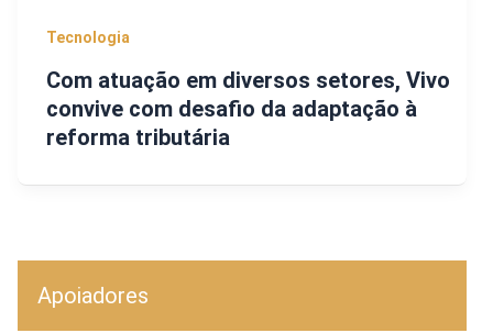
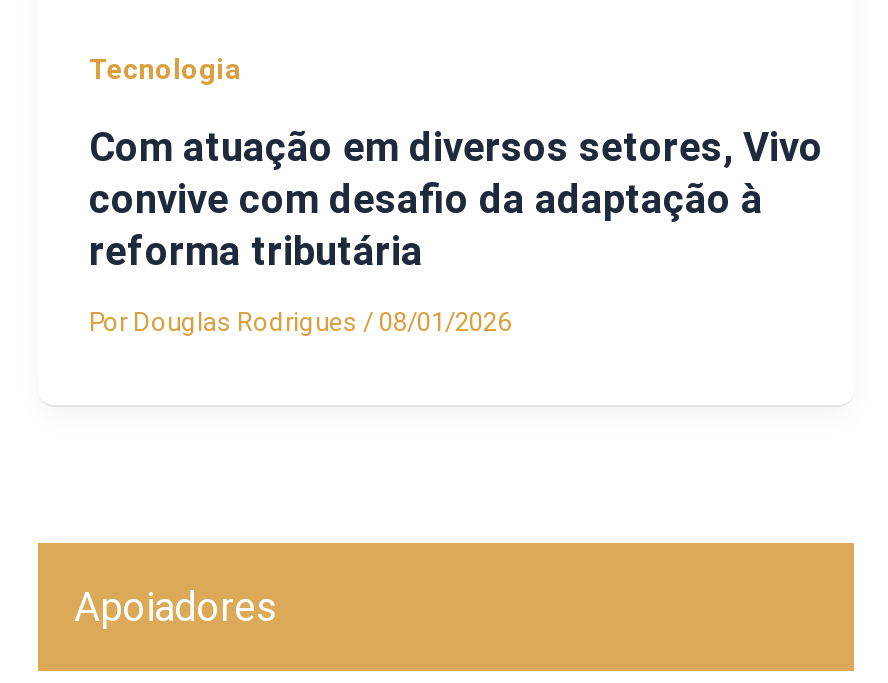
none -> [89,308,511,338] Por Douglas Rodrigues / 08/01/2026

